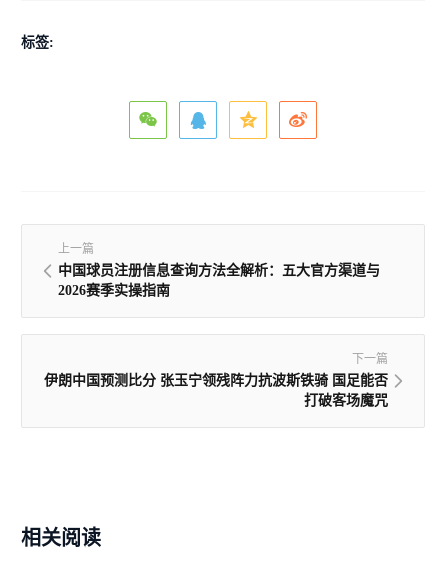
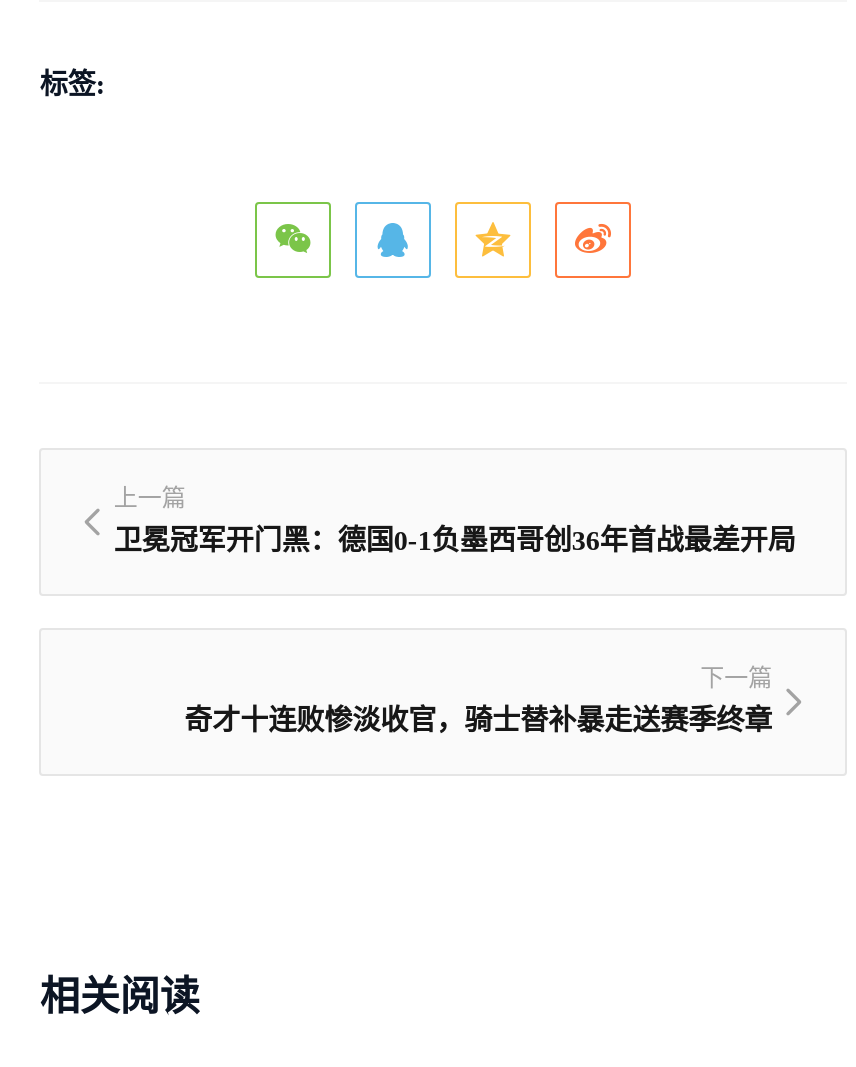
[58,263,380,298] 中国球员注册信息查询方法全解析：五大官方渠道与 | 2026赛季实操指南 -> [114,526,796,556] 卫冕冠军开门黑：德国0-1负墨西哥创36年首战最差开局
[44,373,388,408] 伊朗中国预测比分 张玉宁领残阵力抗波斯铁骑 国足能否 | 打破客场魔咒 -> [184,706,772,736] 奇才十连败惨淡收官，骑士替补暴走送赛季终章

